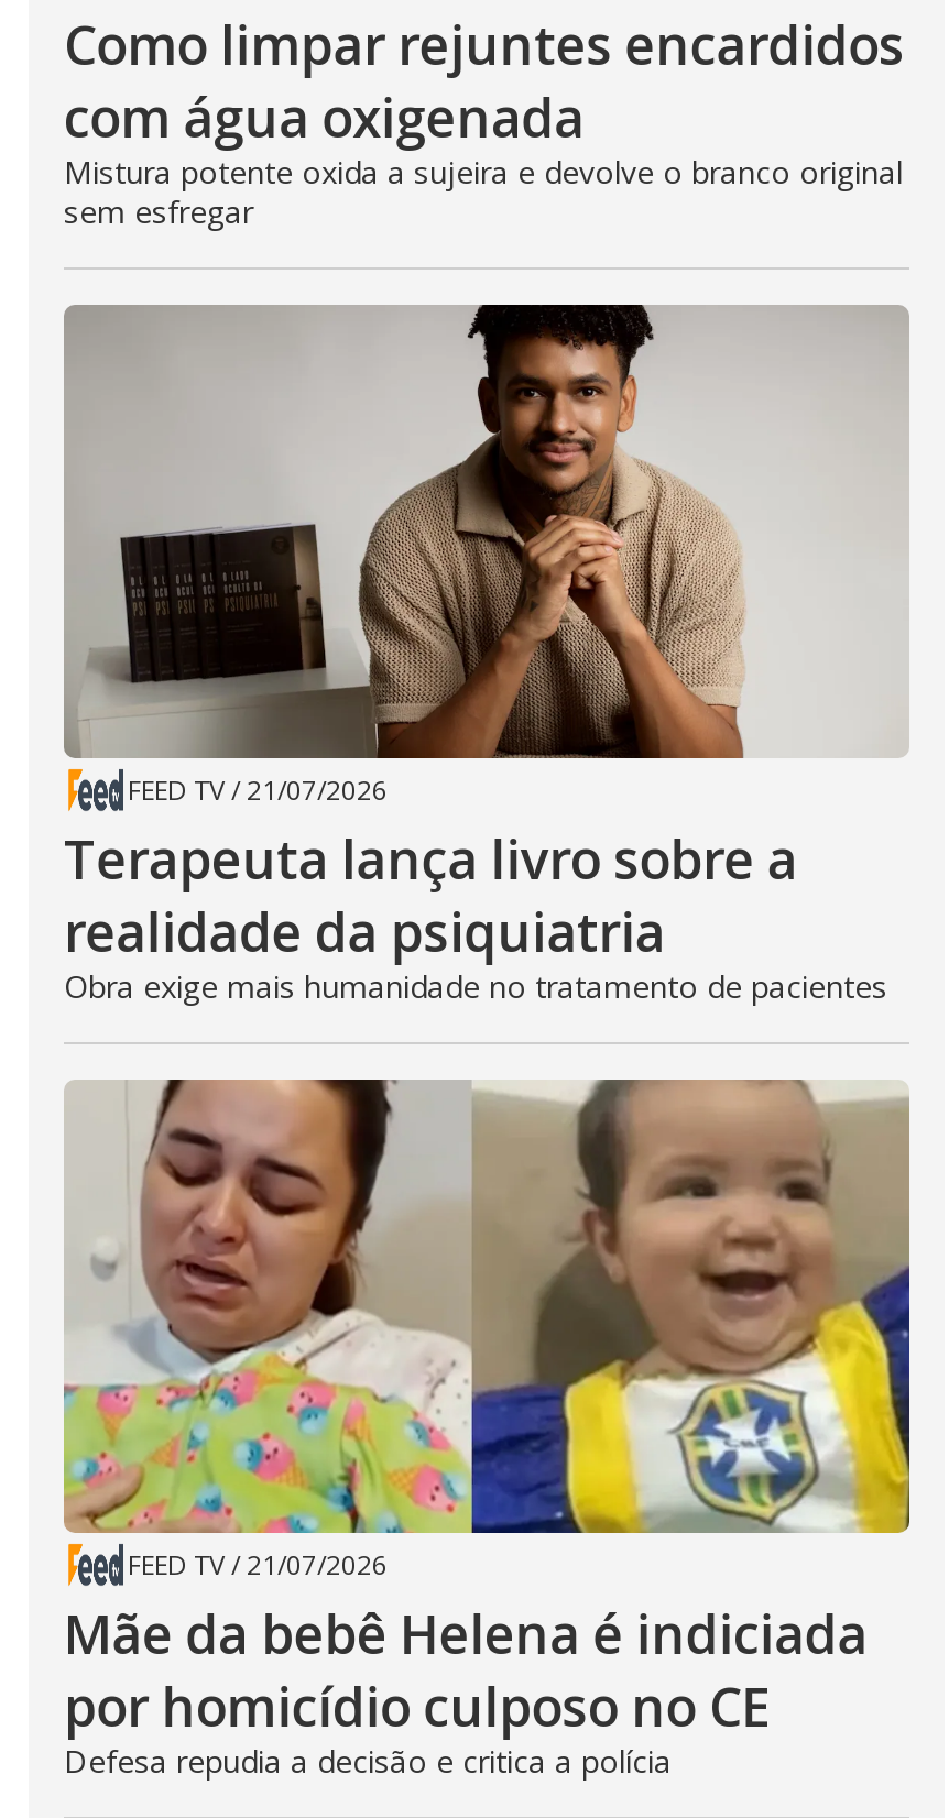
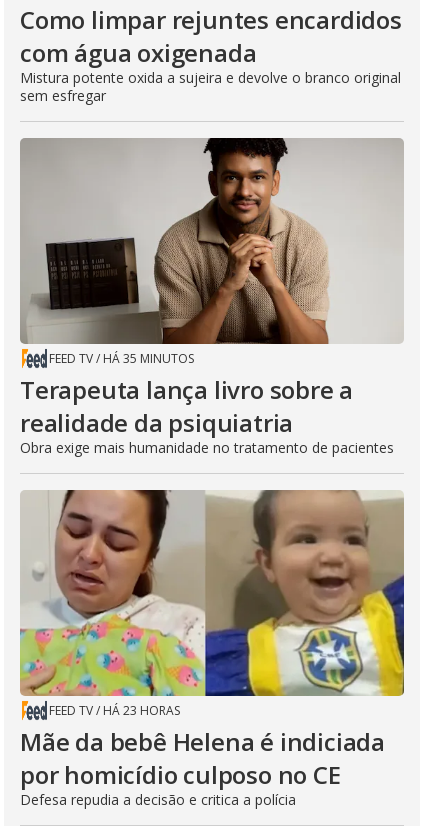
[128,771,388,808] FEED TV / 21/07/2026 -> [49,350,194,367] FEED TV / HÁ 35 MINUTOS
[128,1546,388,1583] FEED TV / 21/07/2026 -> [49,702,180,719] FEED TV / HÁ 23 HORAS

